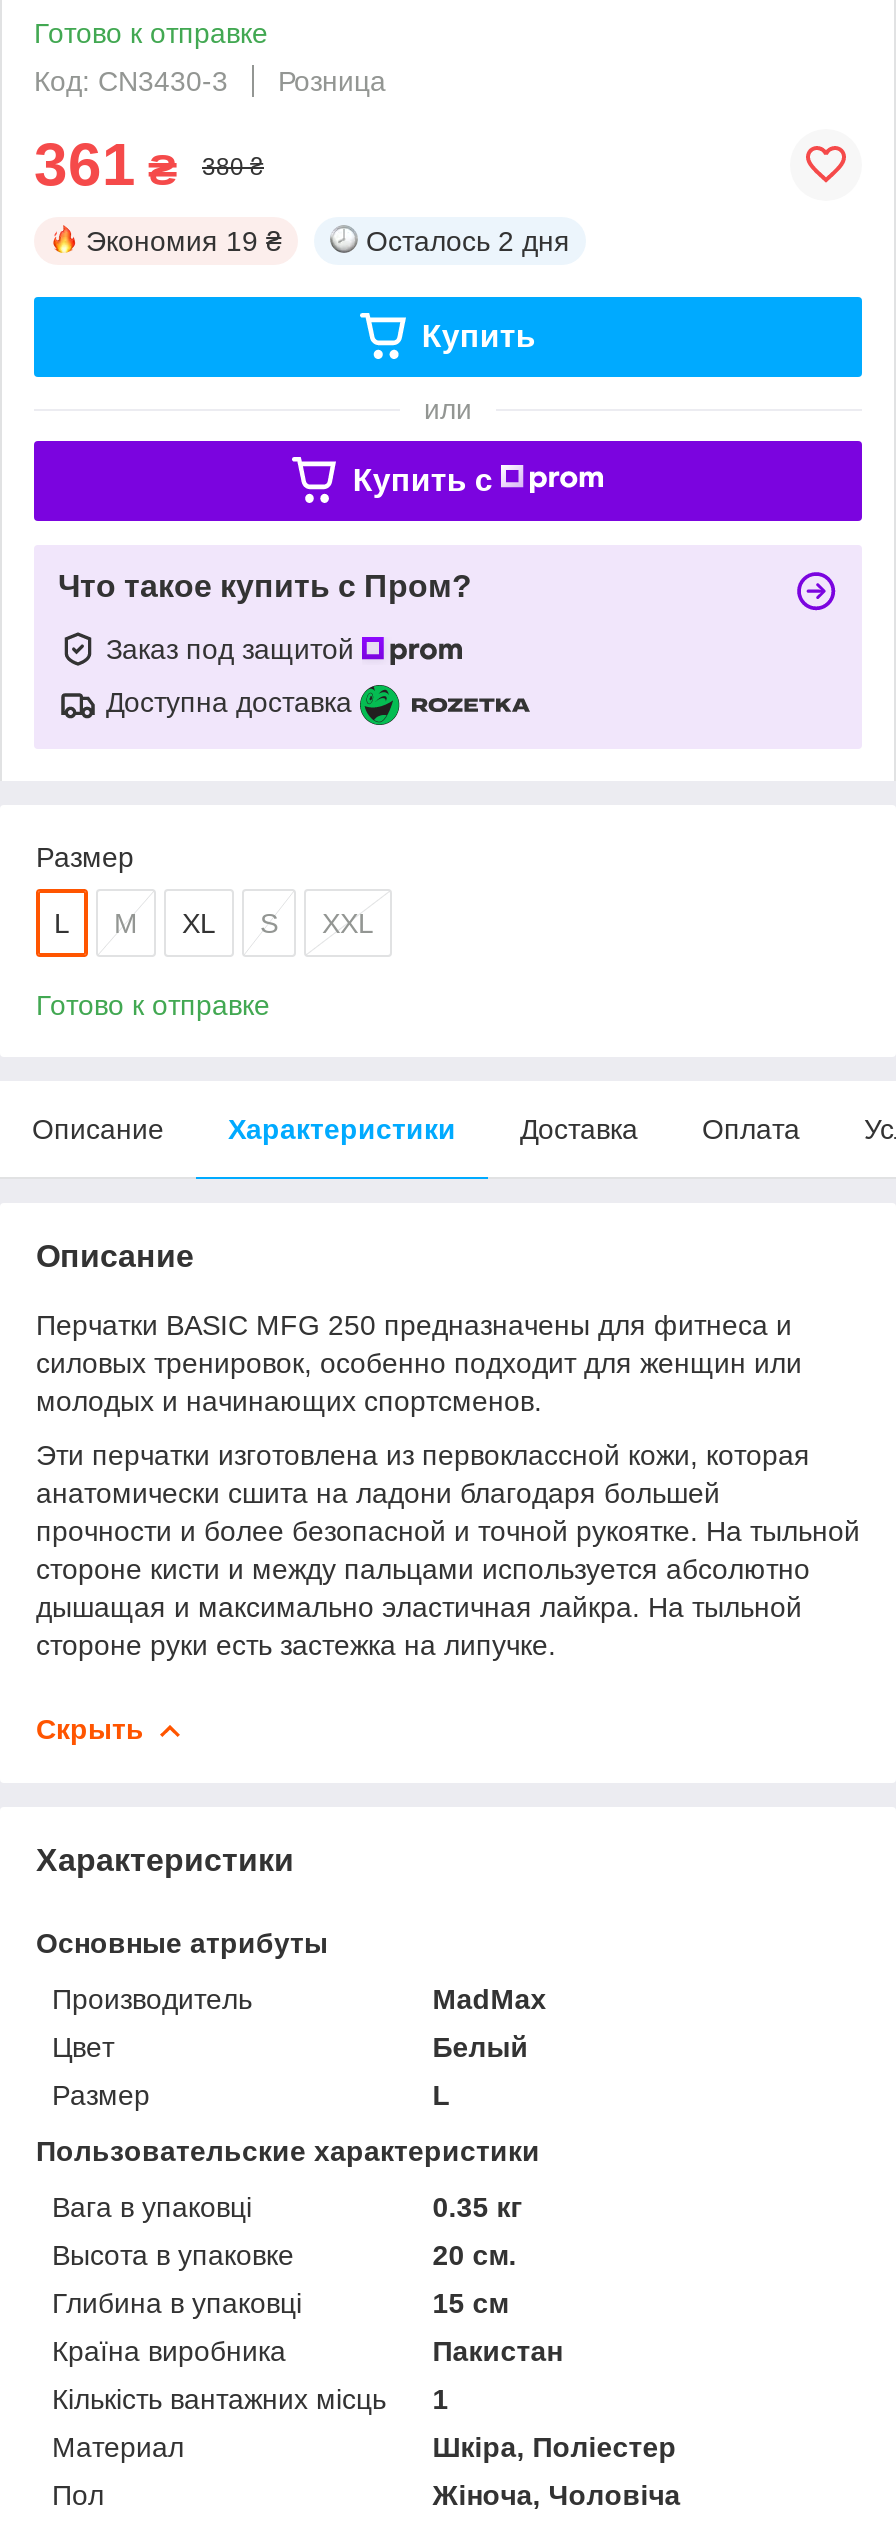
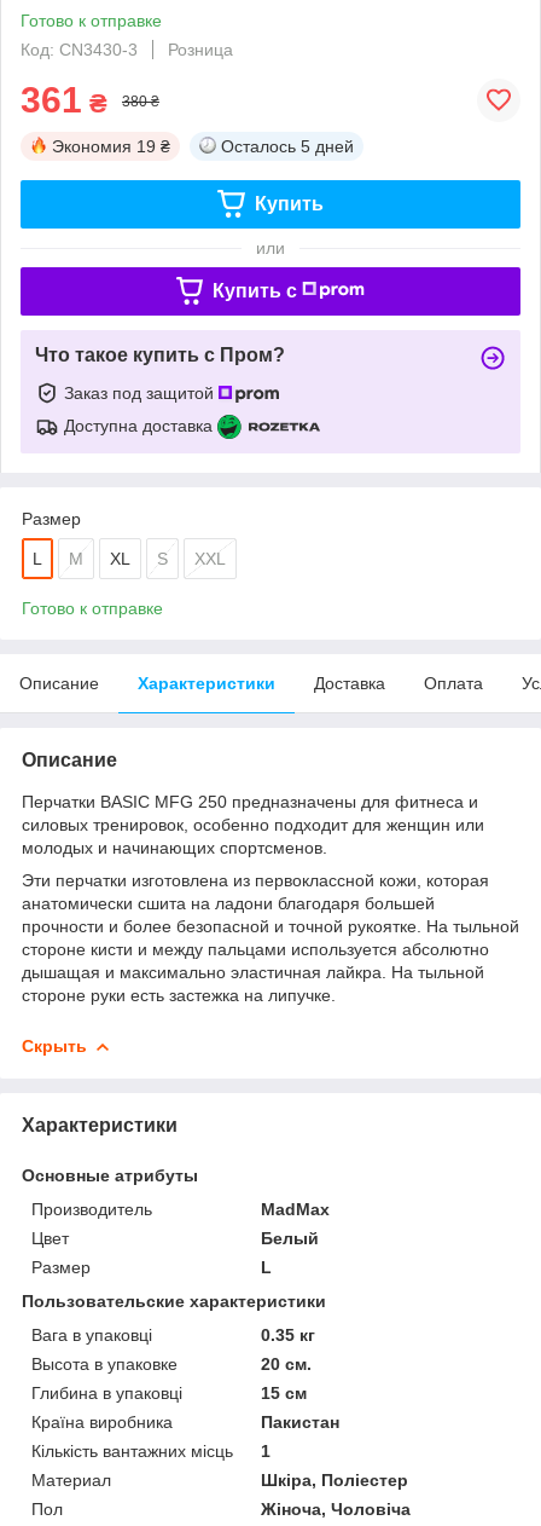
[366,225,570,257] Осталось 2 дня -> [221,136,354,156] Осталось 5 дней

